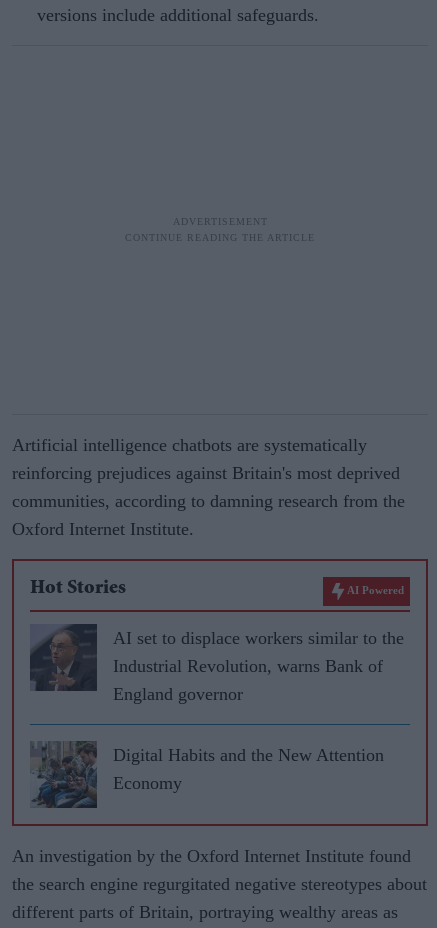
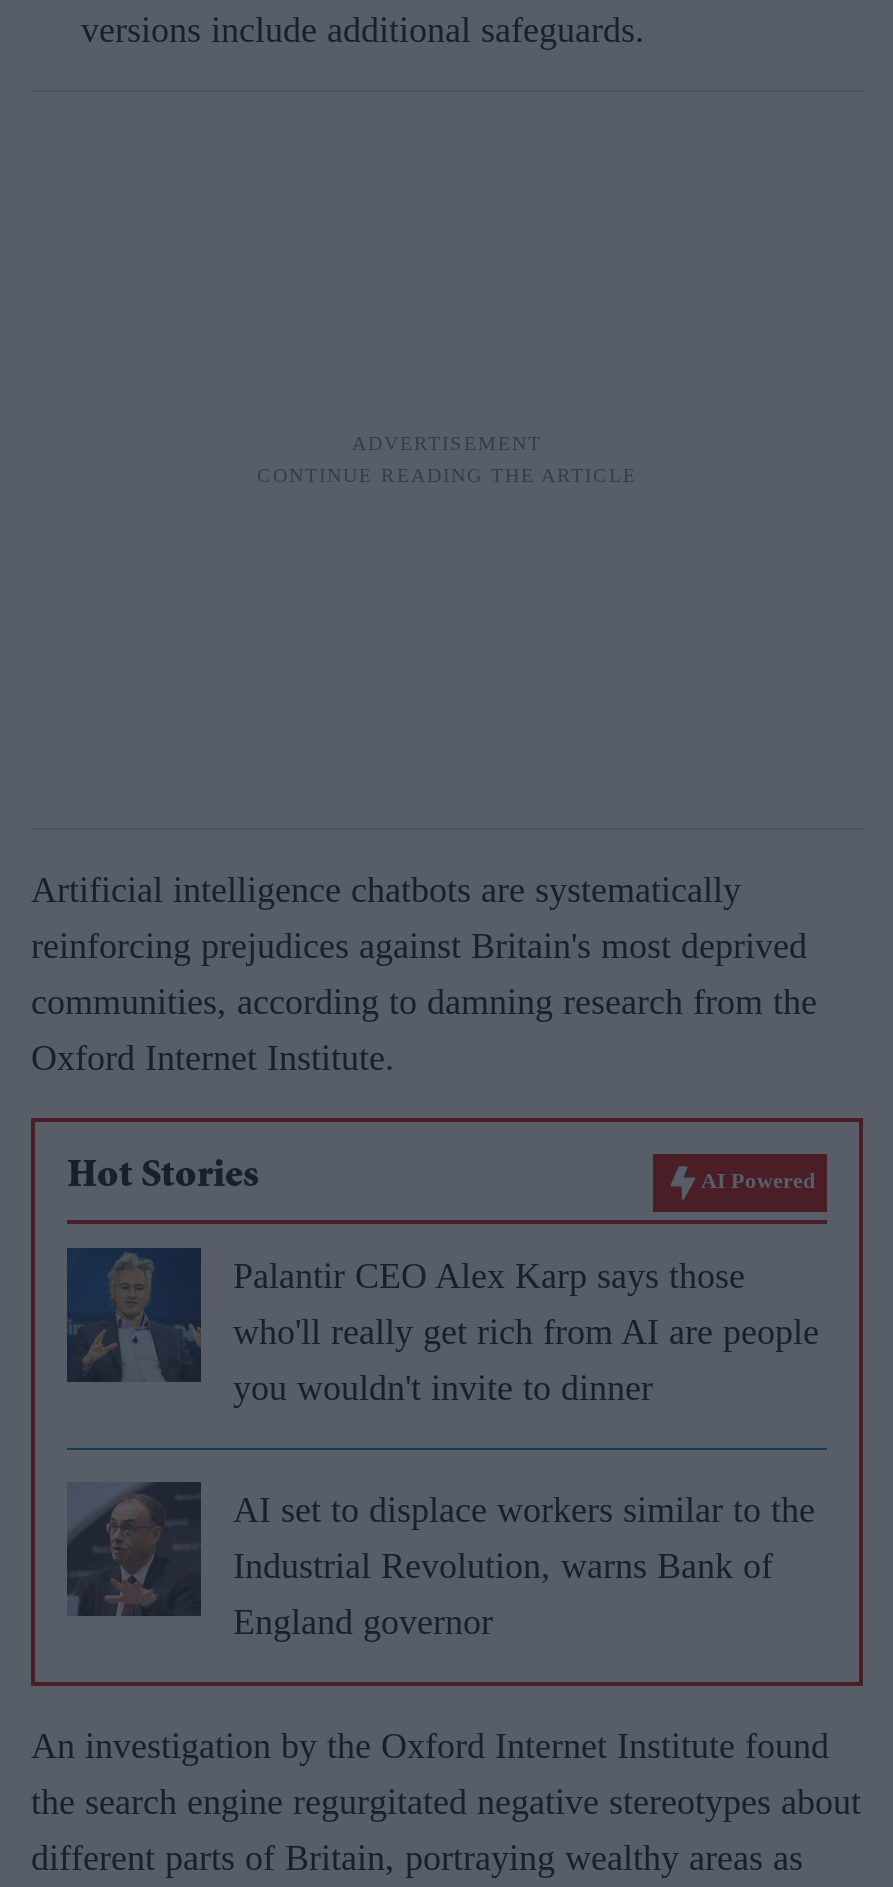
none -> [67,1248,819,1408] [image] | Palantir CEO Alex Karp says those | who'll really get rich from AI are people | you wouldn't invite to dinner
moved [31,626,404,704] -> [69,1486,815,1642]: [image] | AI set to displace workers similar to the | Industrial Revolution, warns Bank of | England governor
[31,740,384,809] [image] | Digital Habits and the New Attention | Economy -> none

